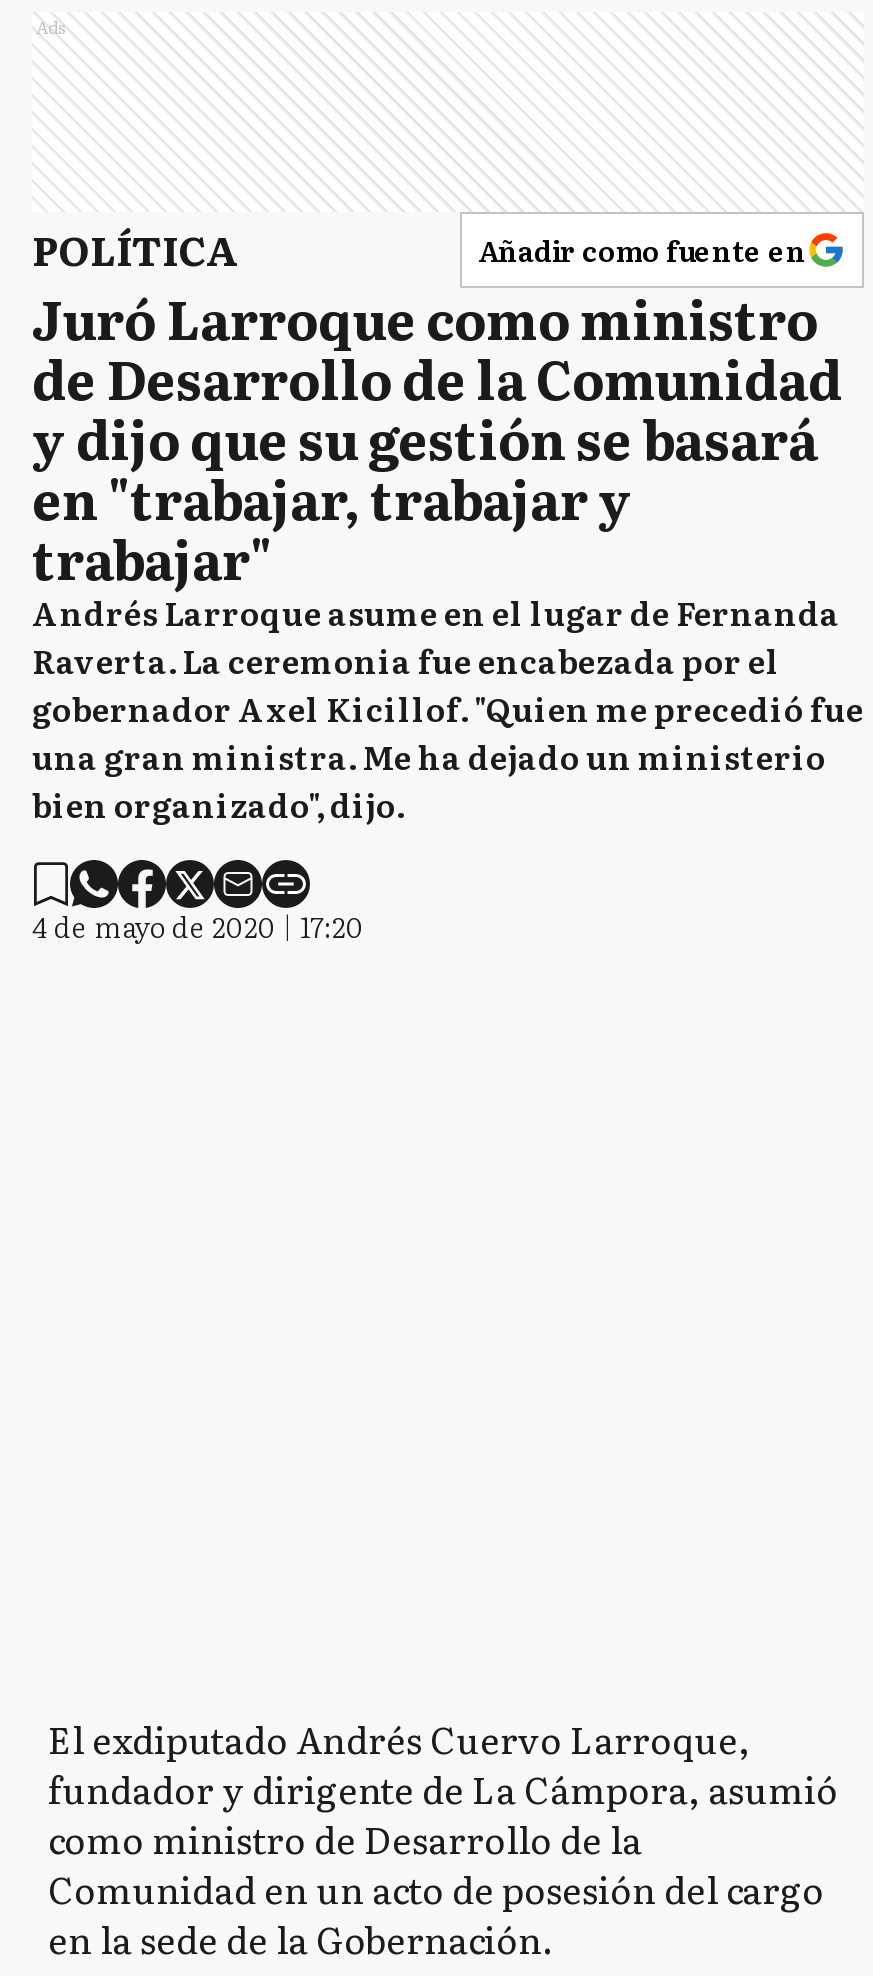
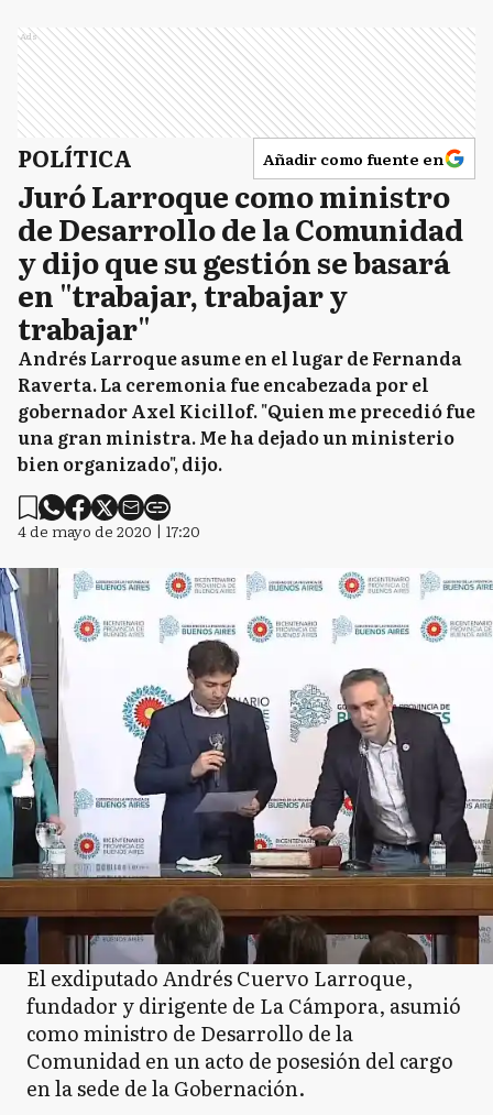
none -> [3,567,490,965] [image]

